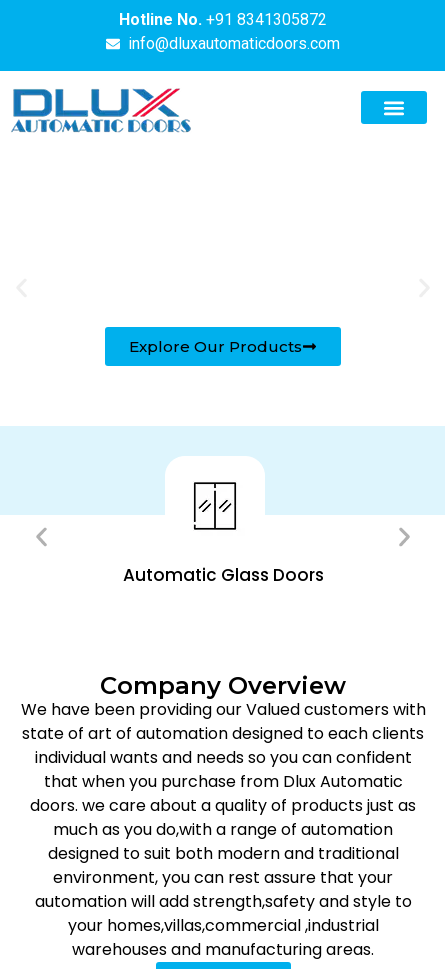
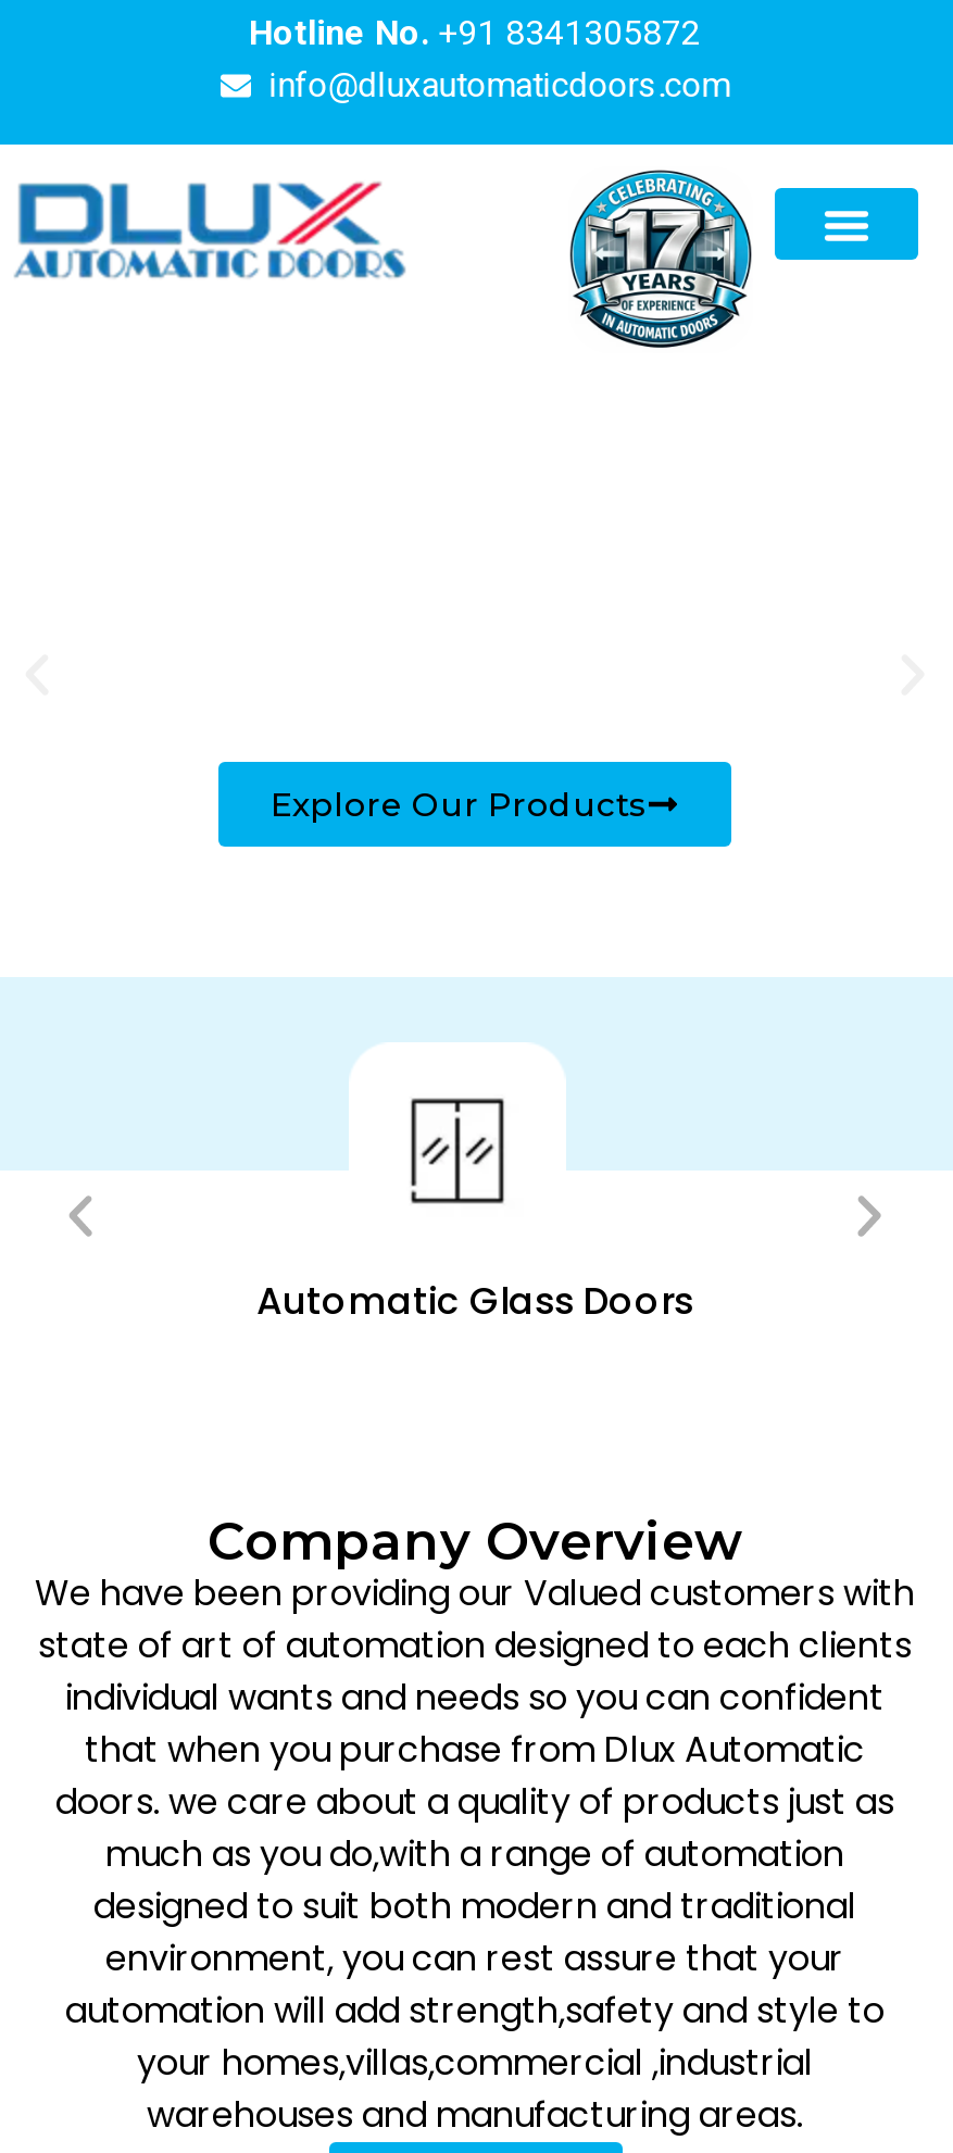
none -> [568,168,753,351] [image]

